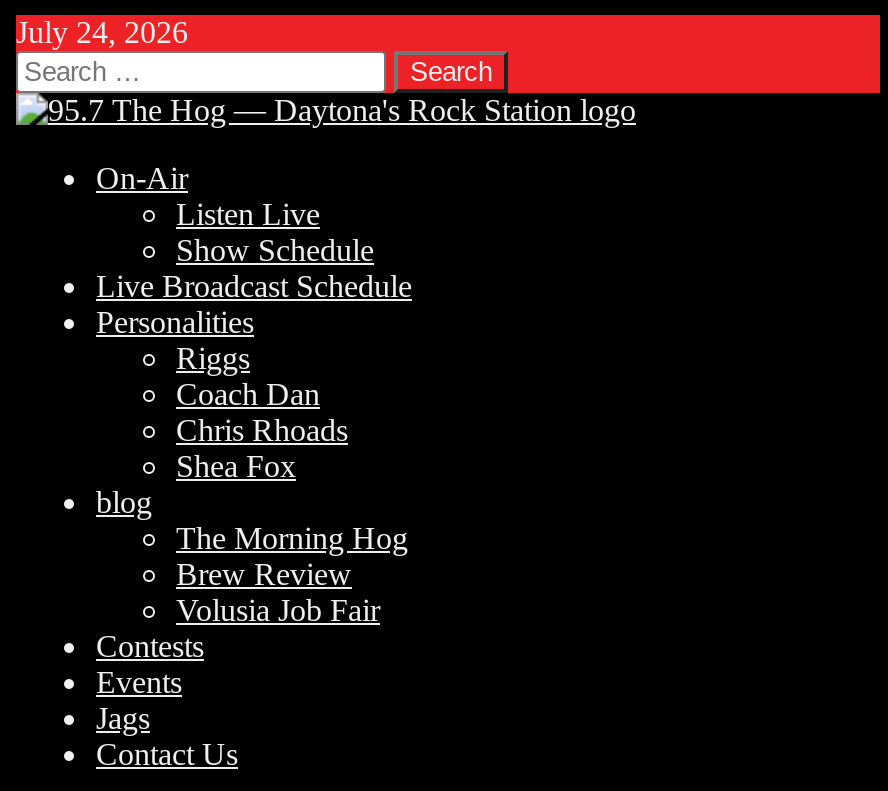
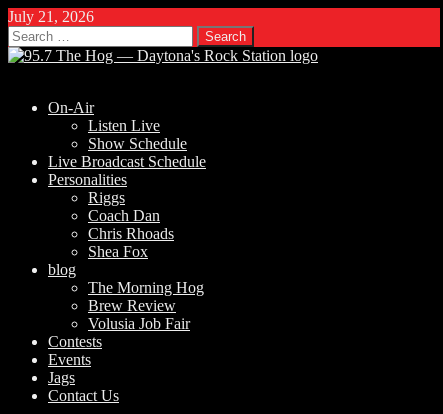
[16,15,188,49] July 24, 2026 -> [8,8,94,25] July 21, 2026

